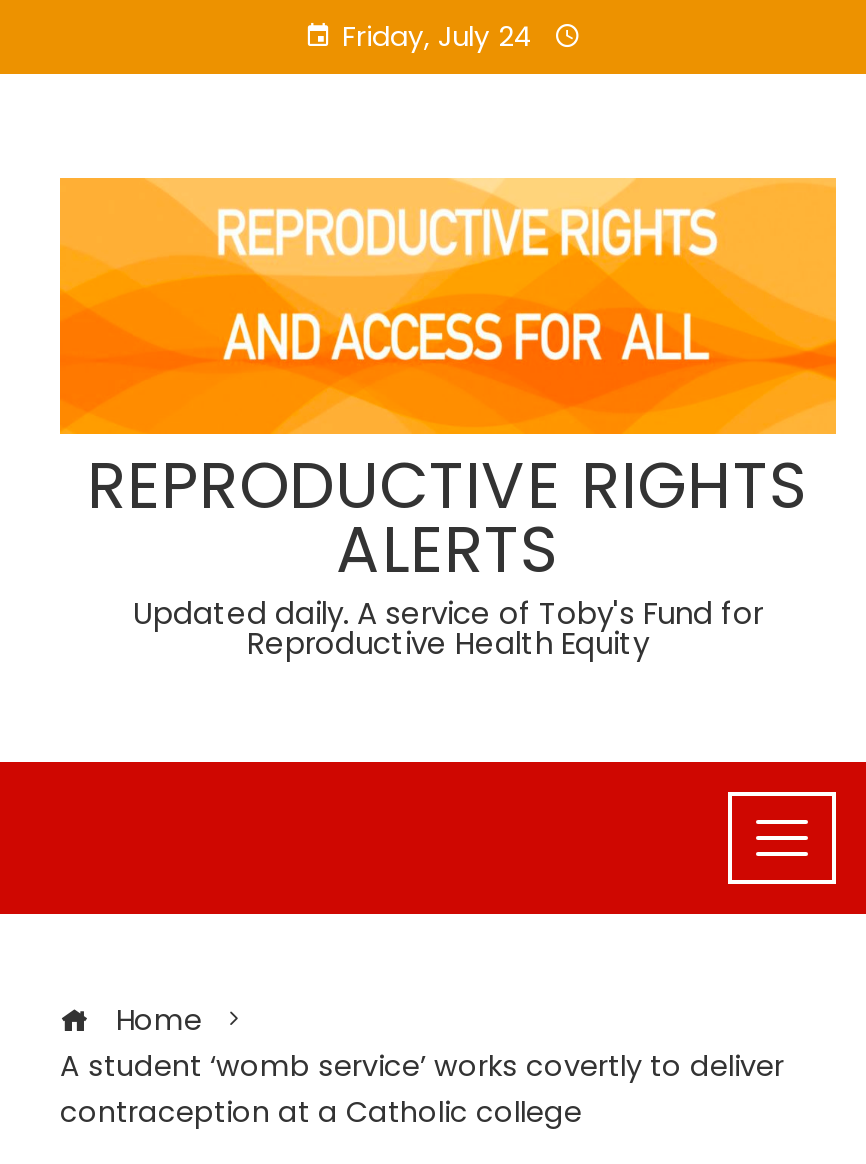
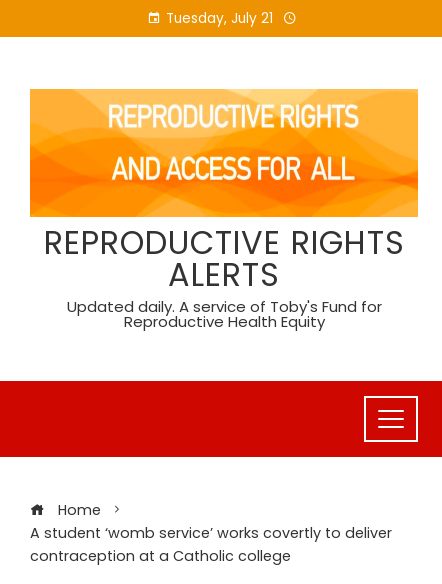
[342,18,534,56] Friday, July 24 -> [165,9,272,28] Tuesday, July 21

